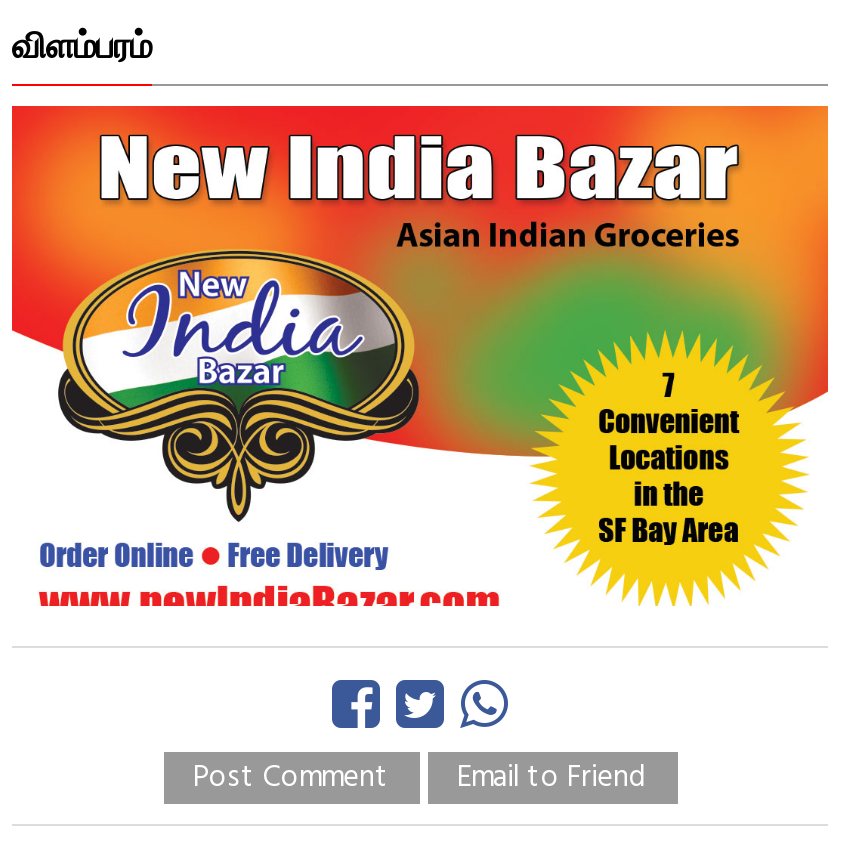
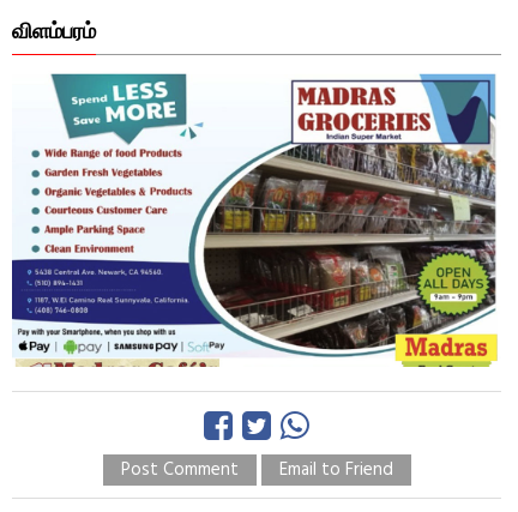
[10,104,830,608] [image] -> [11,67,501,368] [image]

